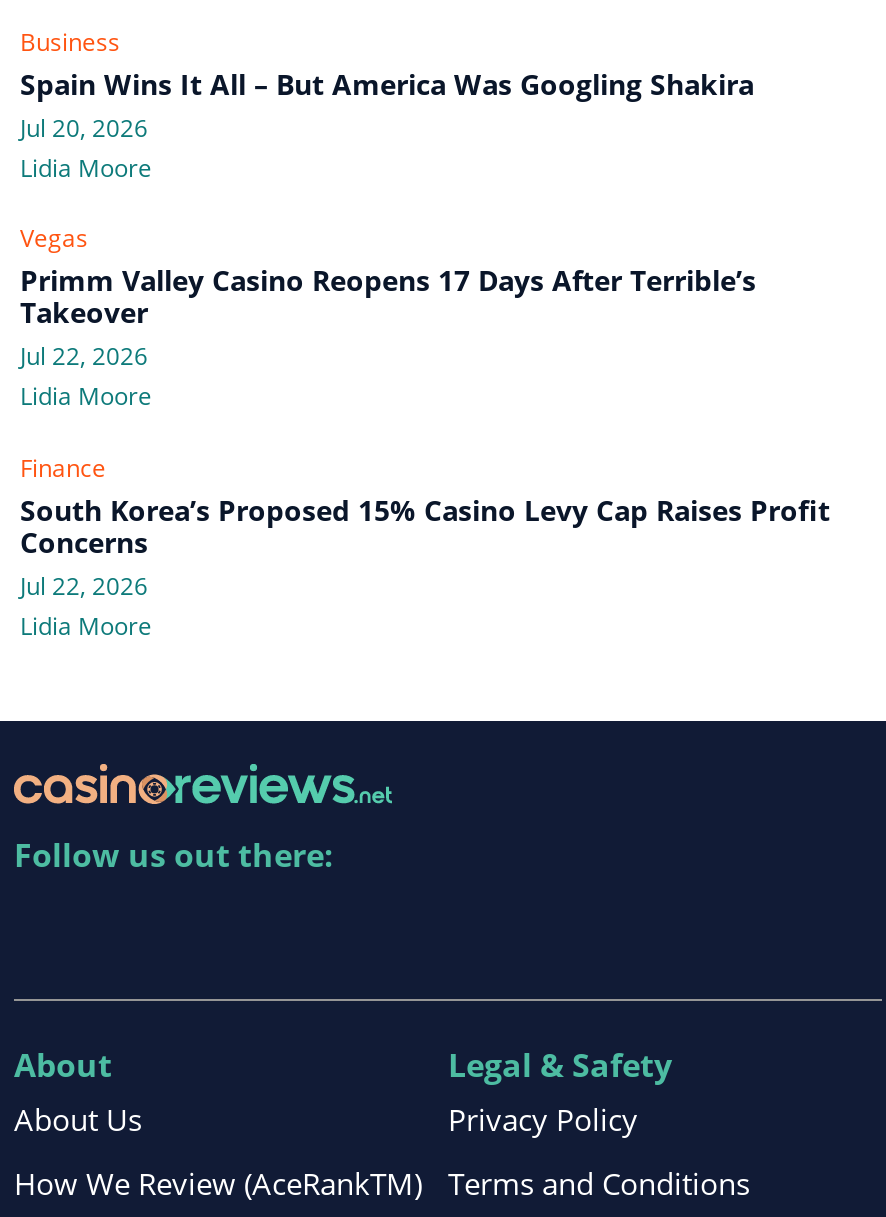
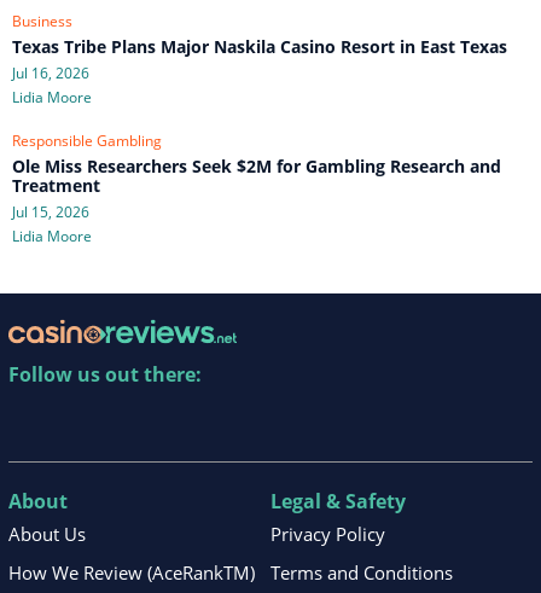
[20,64,754,144] Spain Wins It All – But America Was Googling Shakira | Jul 20, 2026 -> [12,35,507,83] Texas Tribe Plans Major Naskila Casino Resort in East Texas | Jul 16, 2026
[20,221,830,602] Vegas | Primm Valley Casino Reopens 17 Days After Terrible’s | Takeover | Jul 22, 2026 | Lidia Moore | Finance | South Korea’s Proposed 15% Casino Levy Cap Raises Profit | Concerns | Jul 22, 2026 -> [12,130,501,222] Responsible Gambling | Ole Miss Researchers Seek $2M for Gambling Research and | Treatment | Jul 15, 2026

